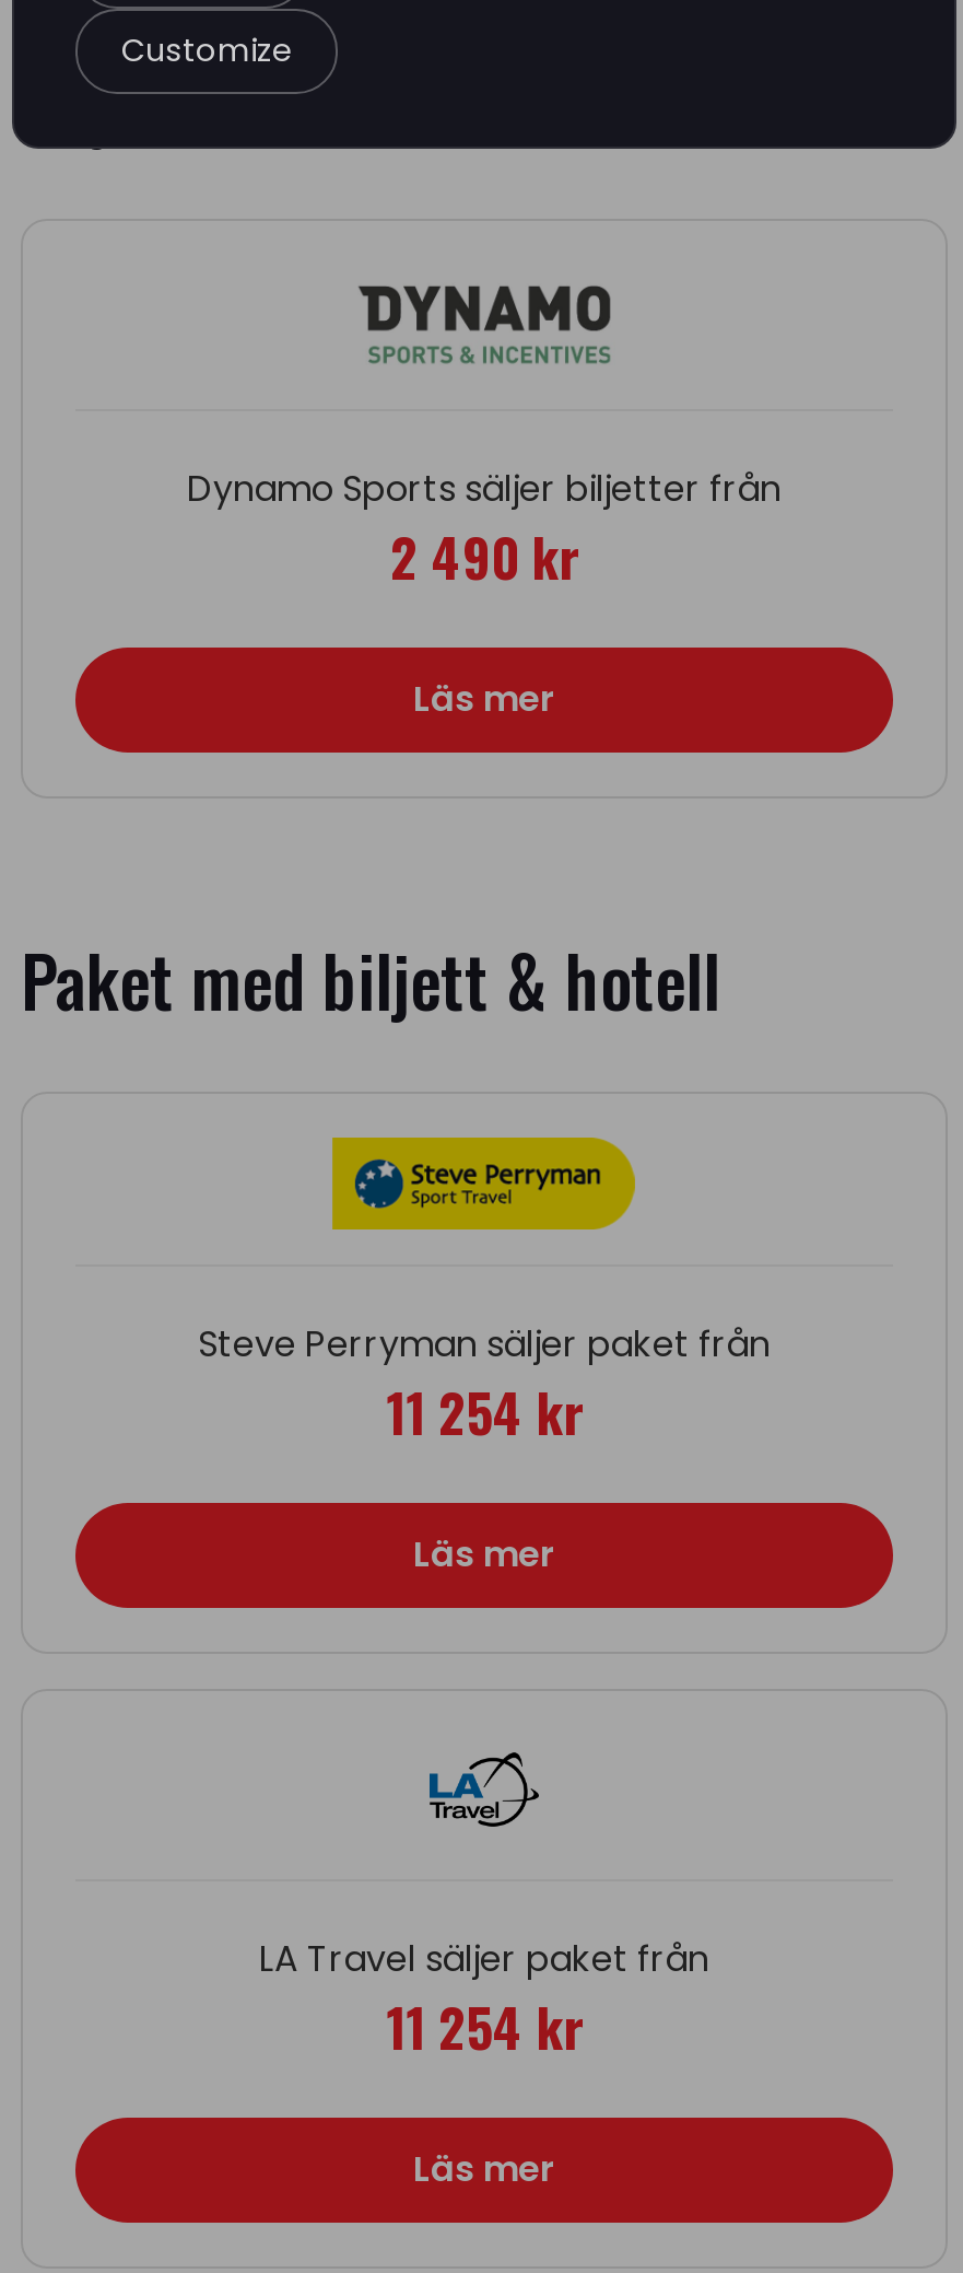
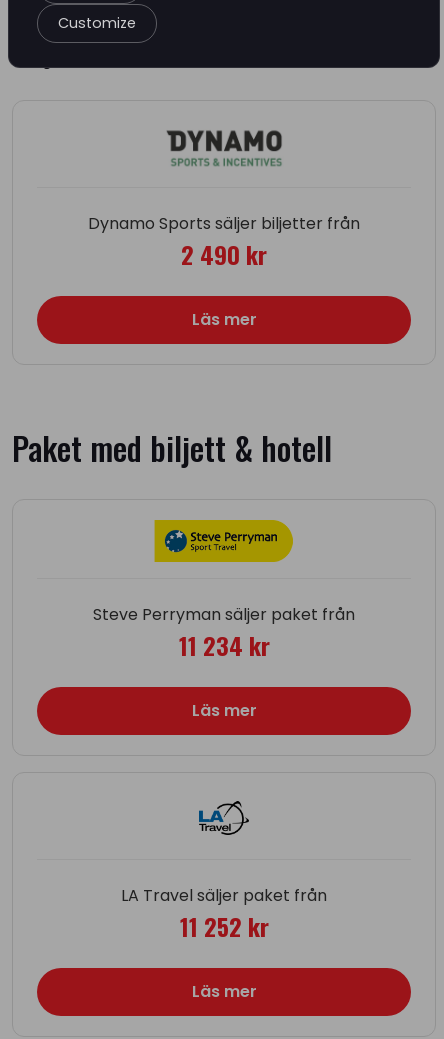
[386,1371,583,1450] 11 254 kr -> [178,627,269,663] 11 234 kr
[386,1986,583,2065] 11 254 kr -> [179,908,268,944] 11 252 kr

